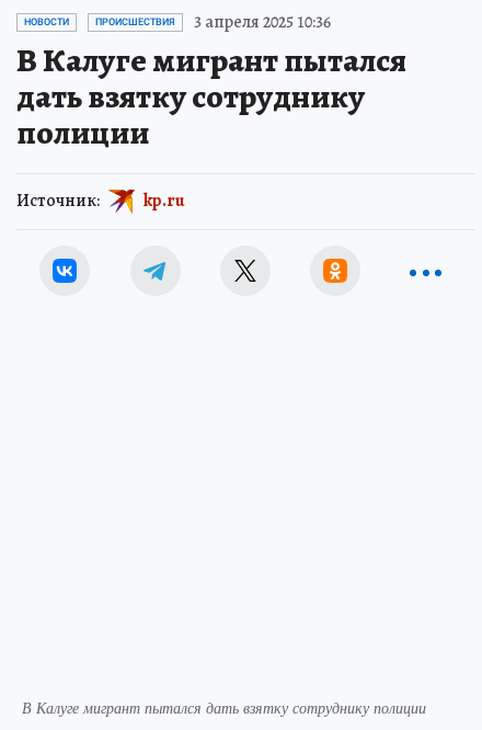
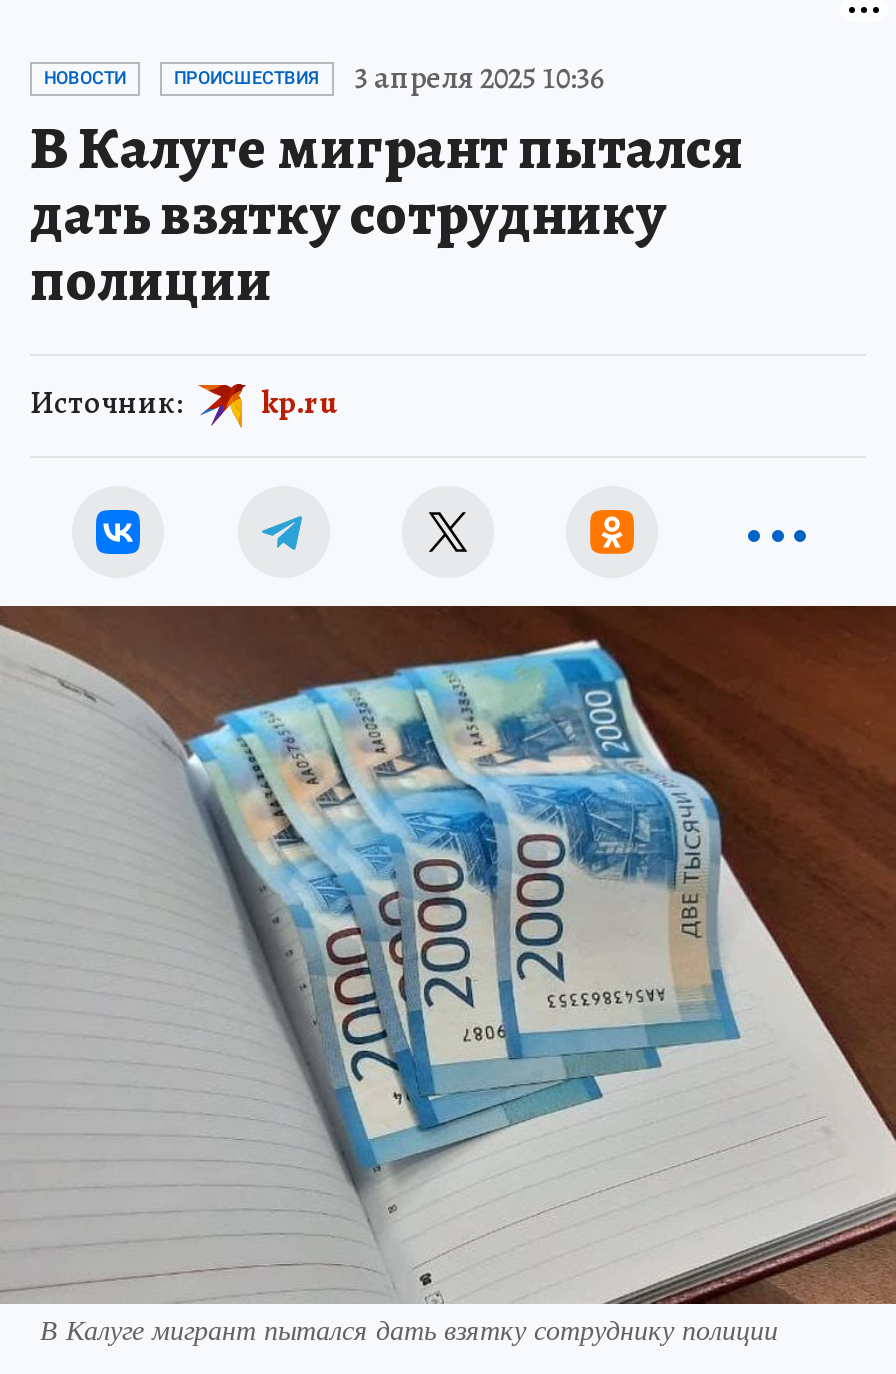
none -> [6,604,890,1306] [image]

